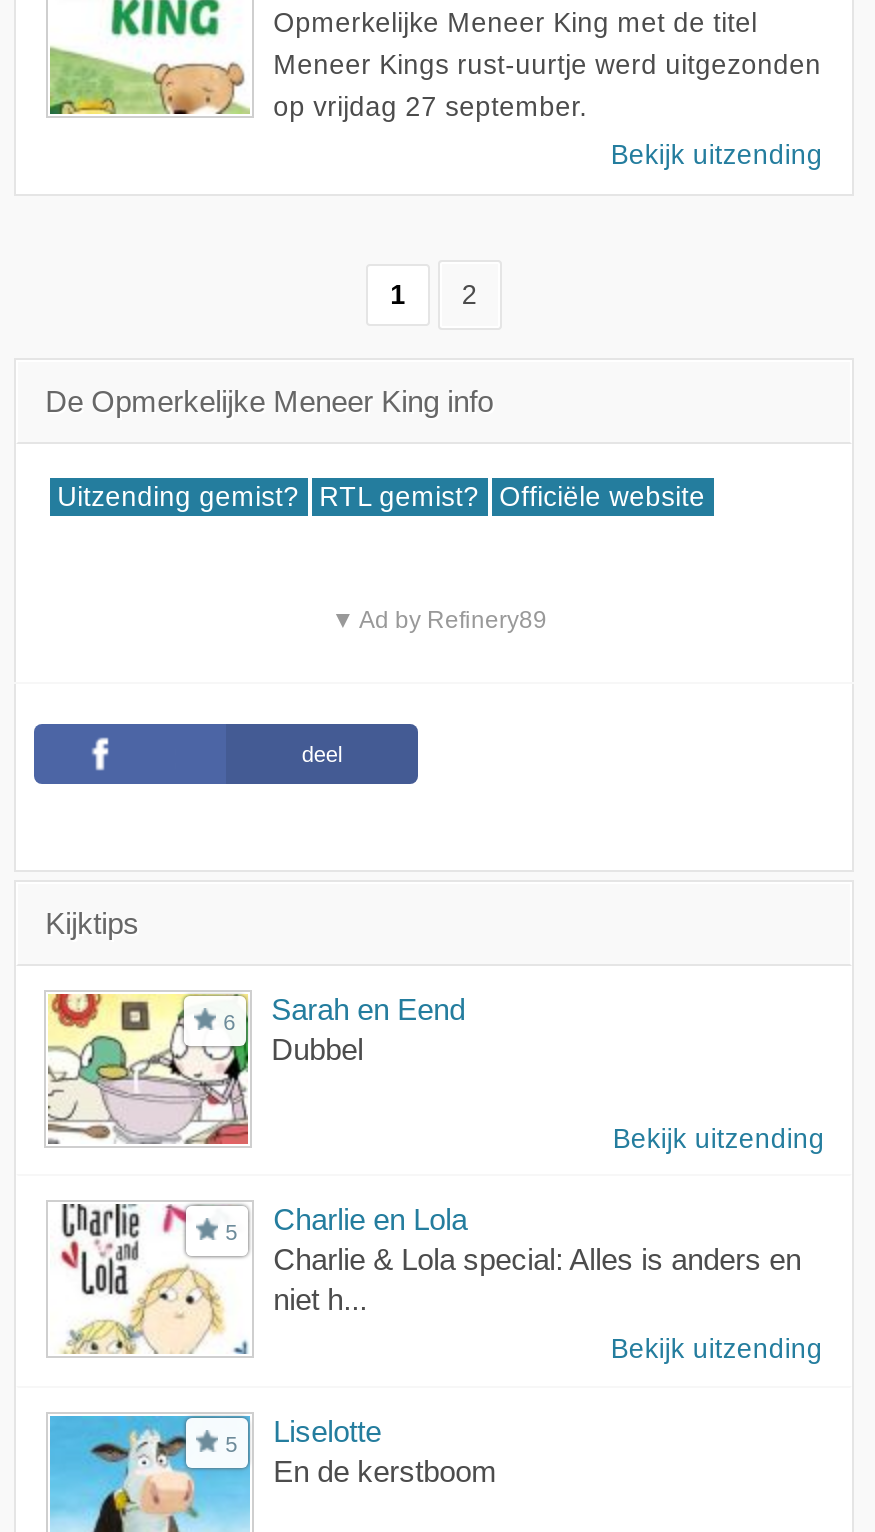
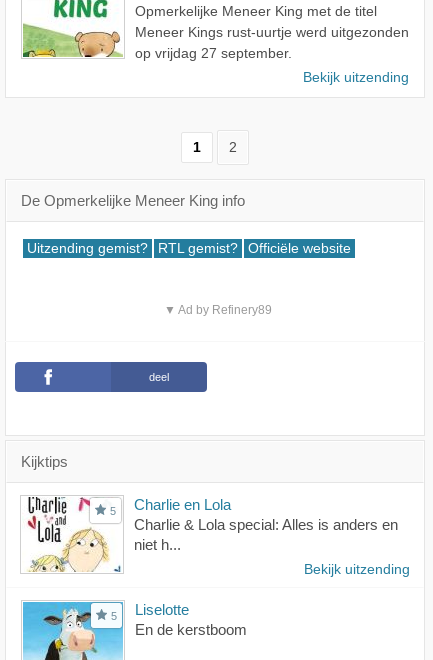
[46,992,825,1154] [image] | 6 | Sarah en Eend | Dubbel | Bekijk uitzending -> none

